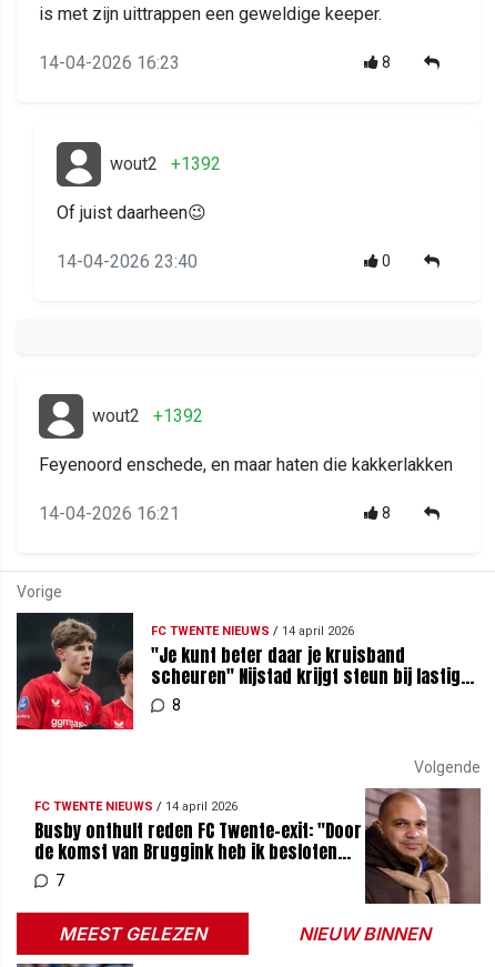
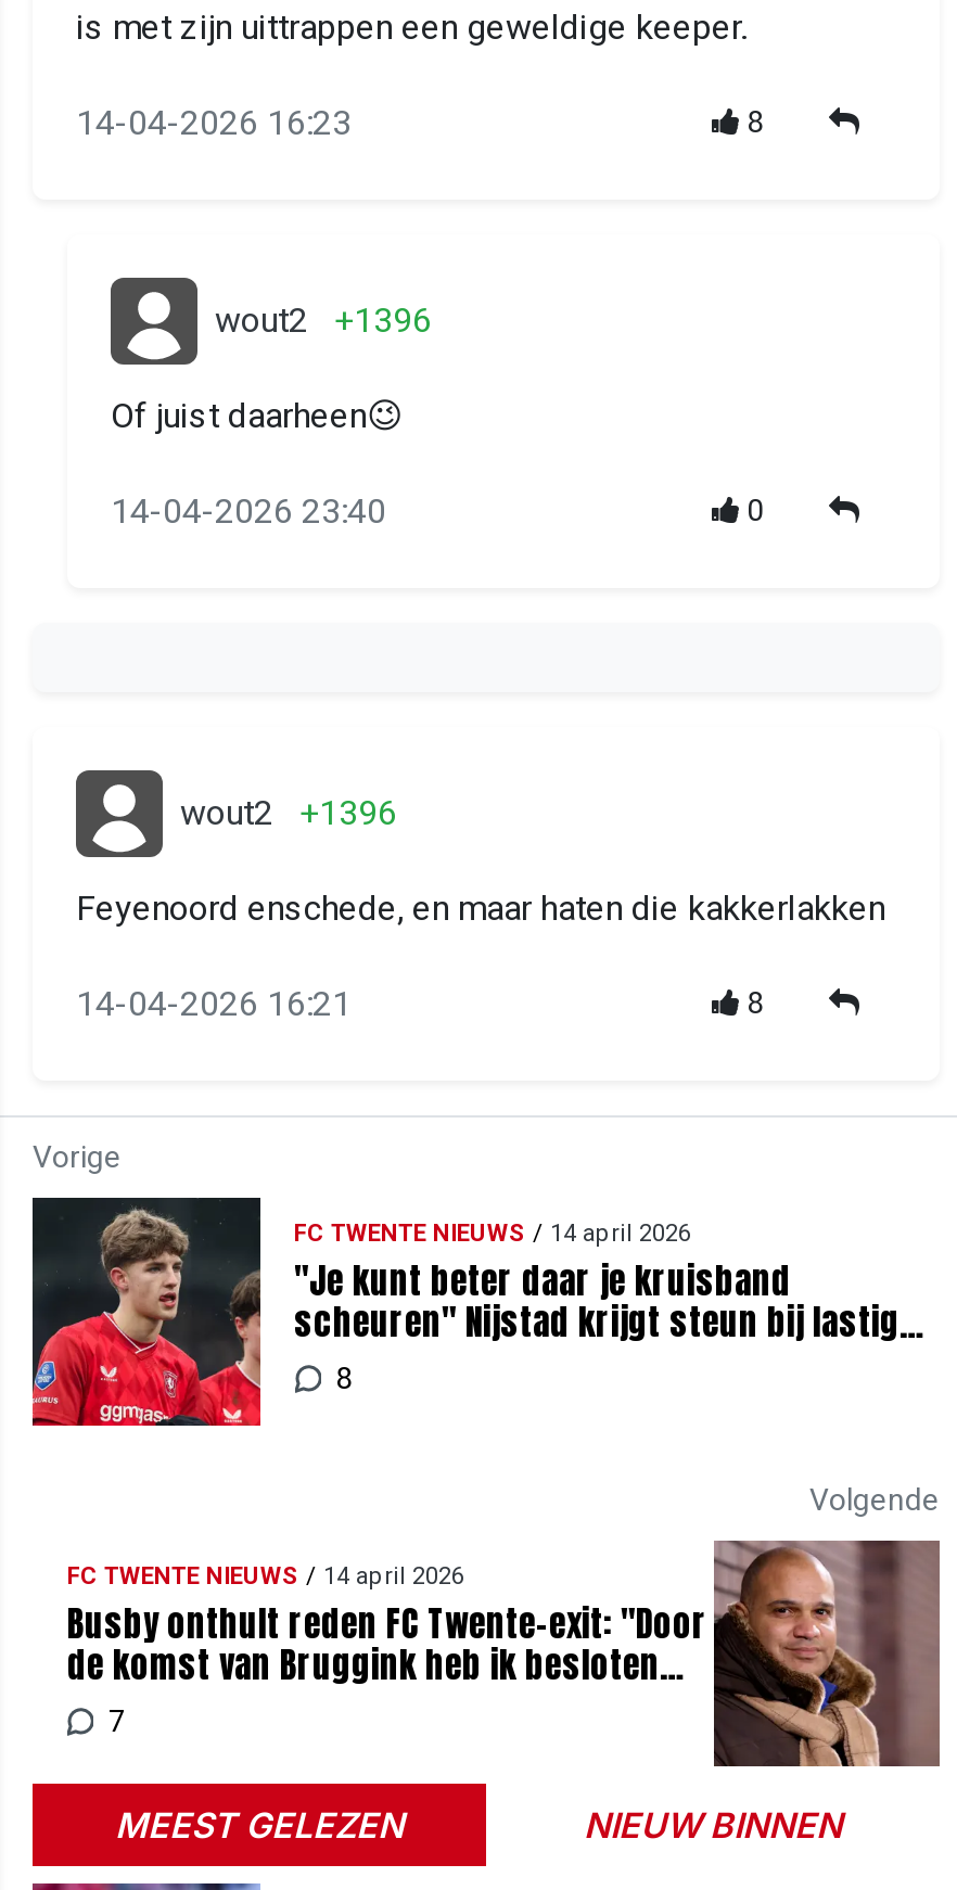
[110,153,221,175] wout2 +1392 -> [215,300,432,341] wout2 +1396
[92,405,203,427] wout2 +1392 -> [180,792,397,834] wout2 +1396

